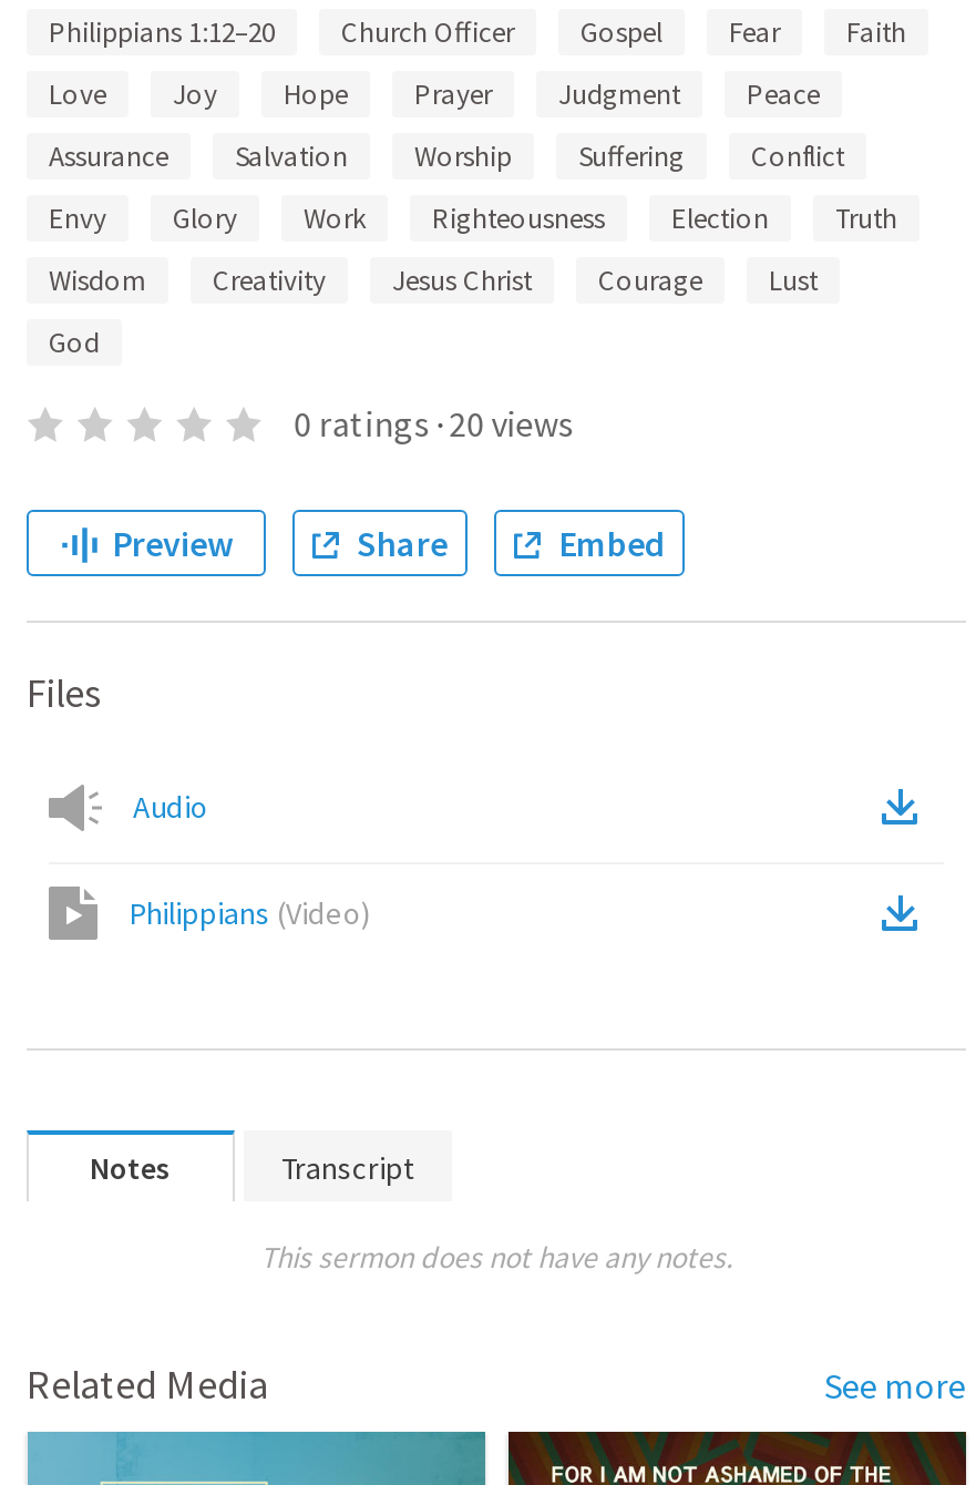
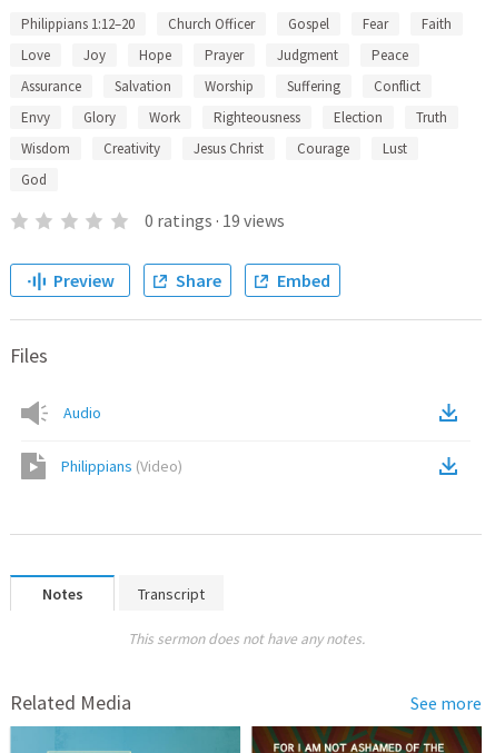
[294,401,573,445] 0 ratings · 20 views -> [144,209,284,231] 0 ratings · 19 views

